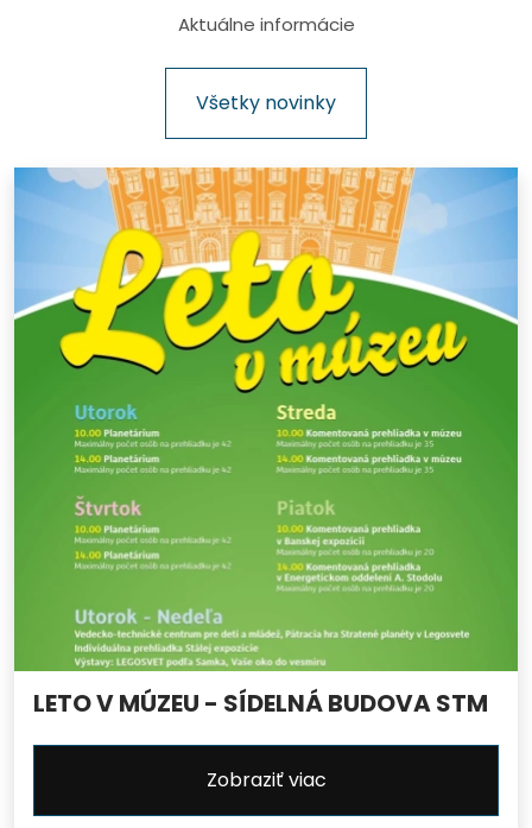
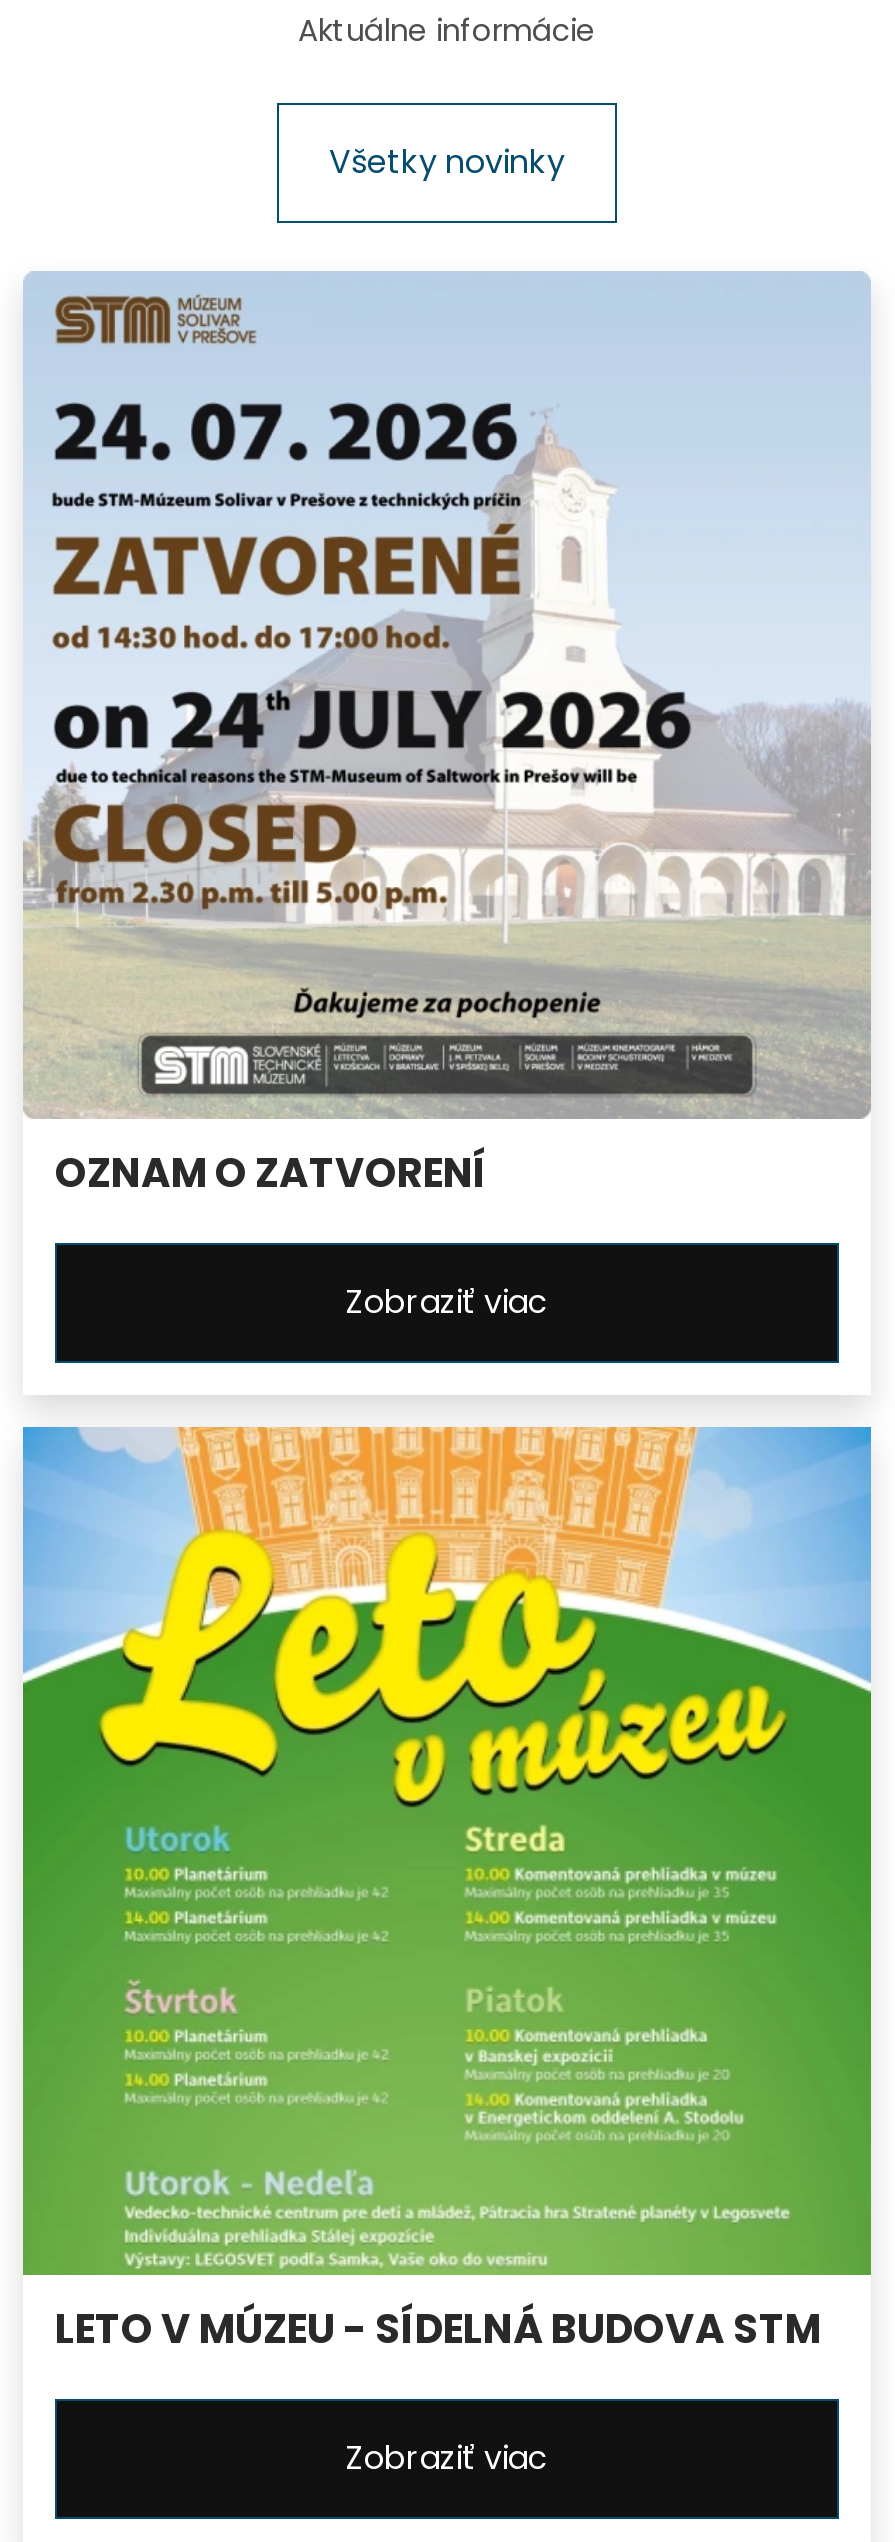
none -> [23,271,871,1325] [image] | OZNAM O ZATVORENÍ | Zobraziť viac

